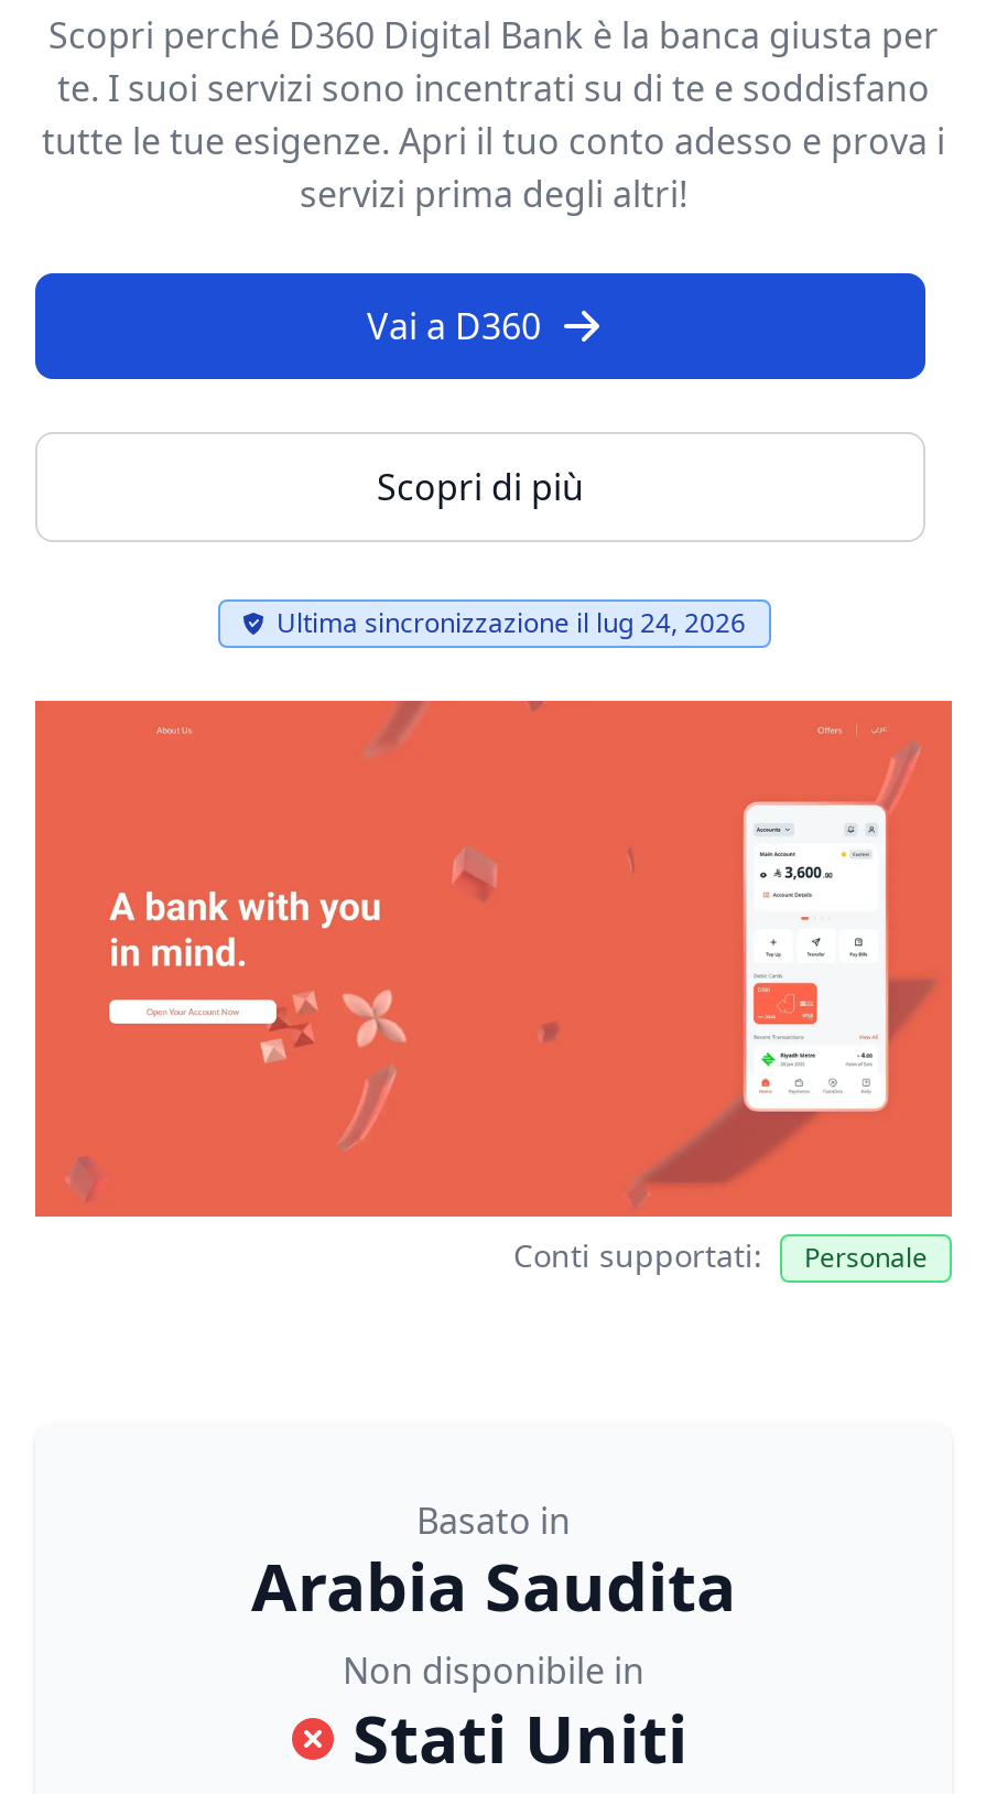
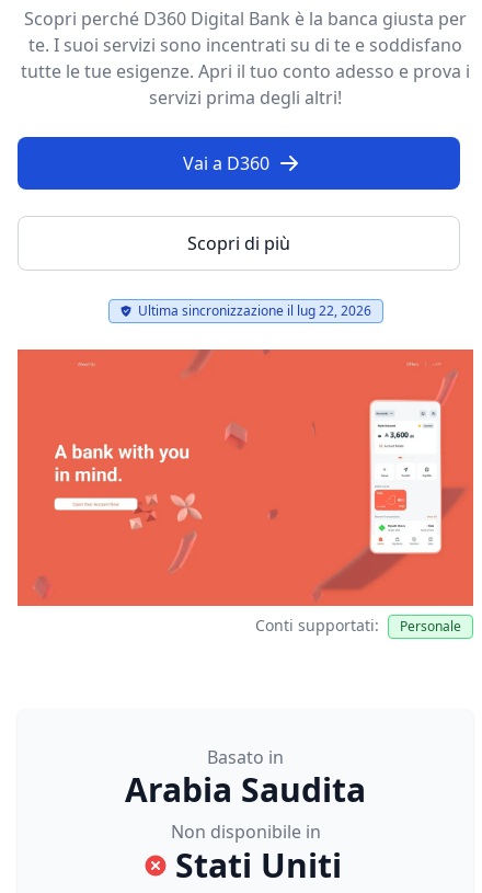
[277,604,746,641] Ultima sincronizzazione il lug 24, 2026 -> [137,301,371,320] Ultima sincronizzazione il lug 22, 2026

